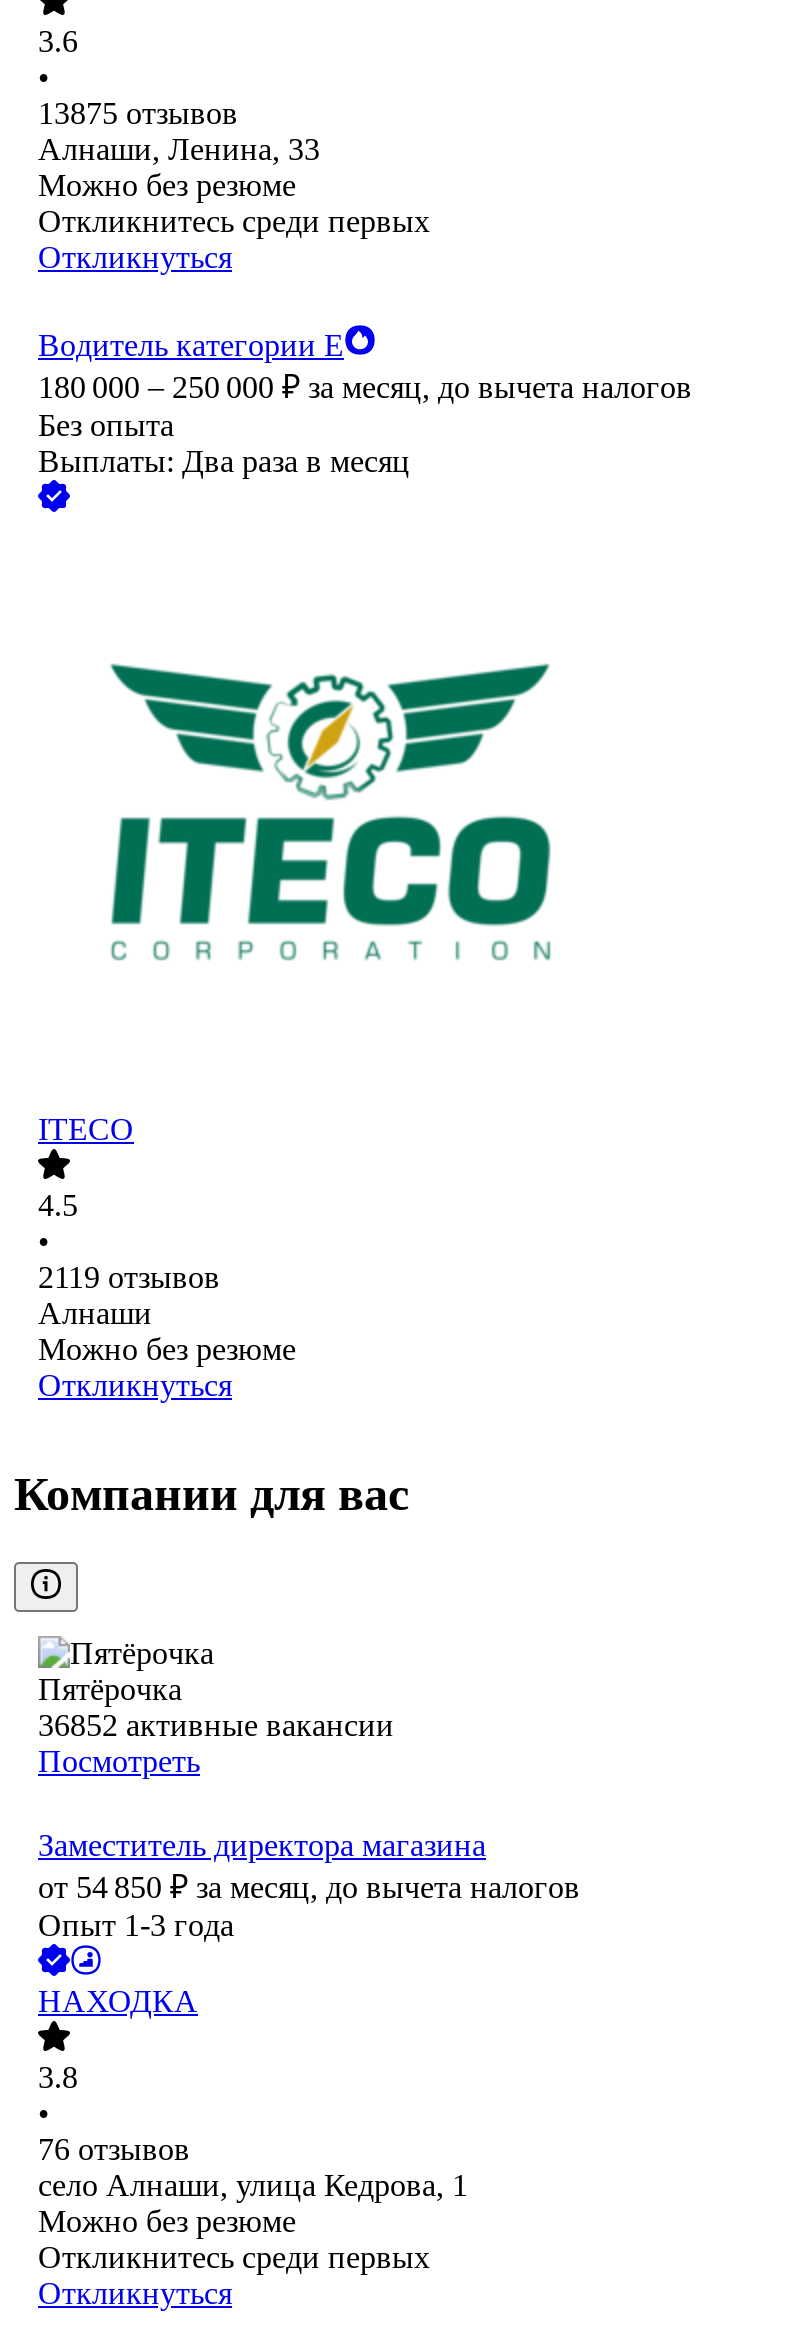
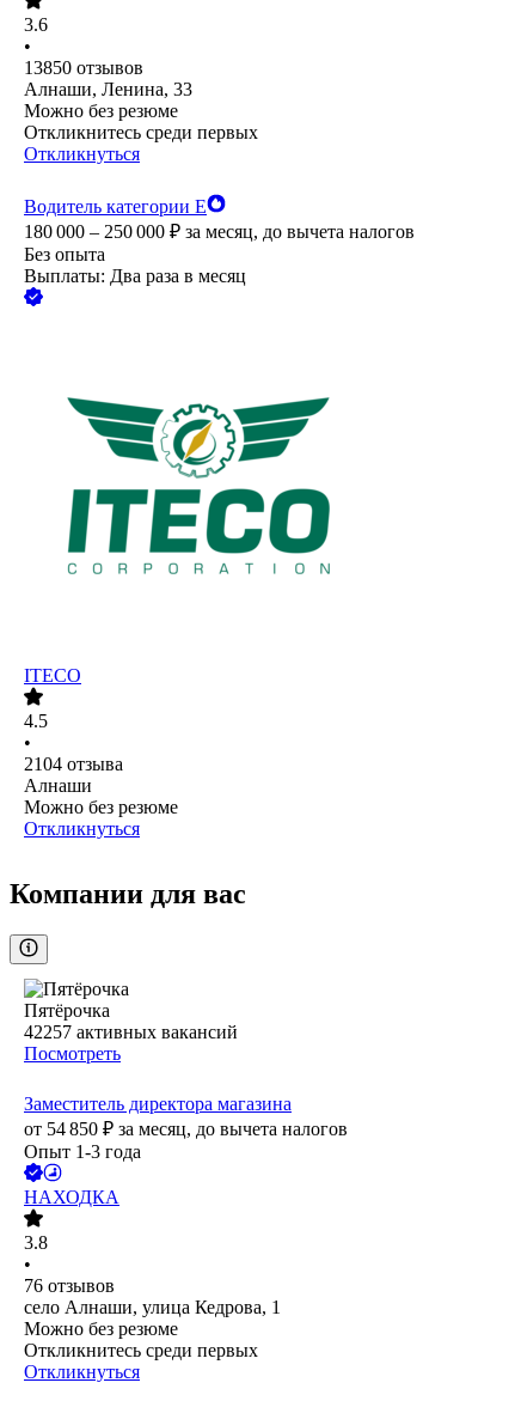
[38,97,238,131] 13875 отзывов -> [24,58,143,78] 13850 отзывов
[38,1261,220,1295] 2119 отзывов -> [24,754,123,775] 2104 отзыва
[38,1709,394,1743] 36852 активные вакансии -> [24,1022,238,1042] 42257 активных вакансий

